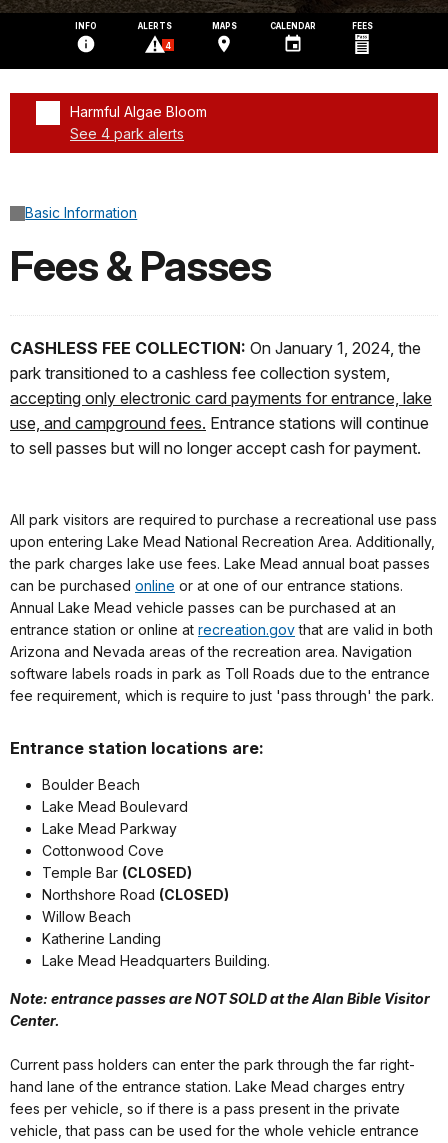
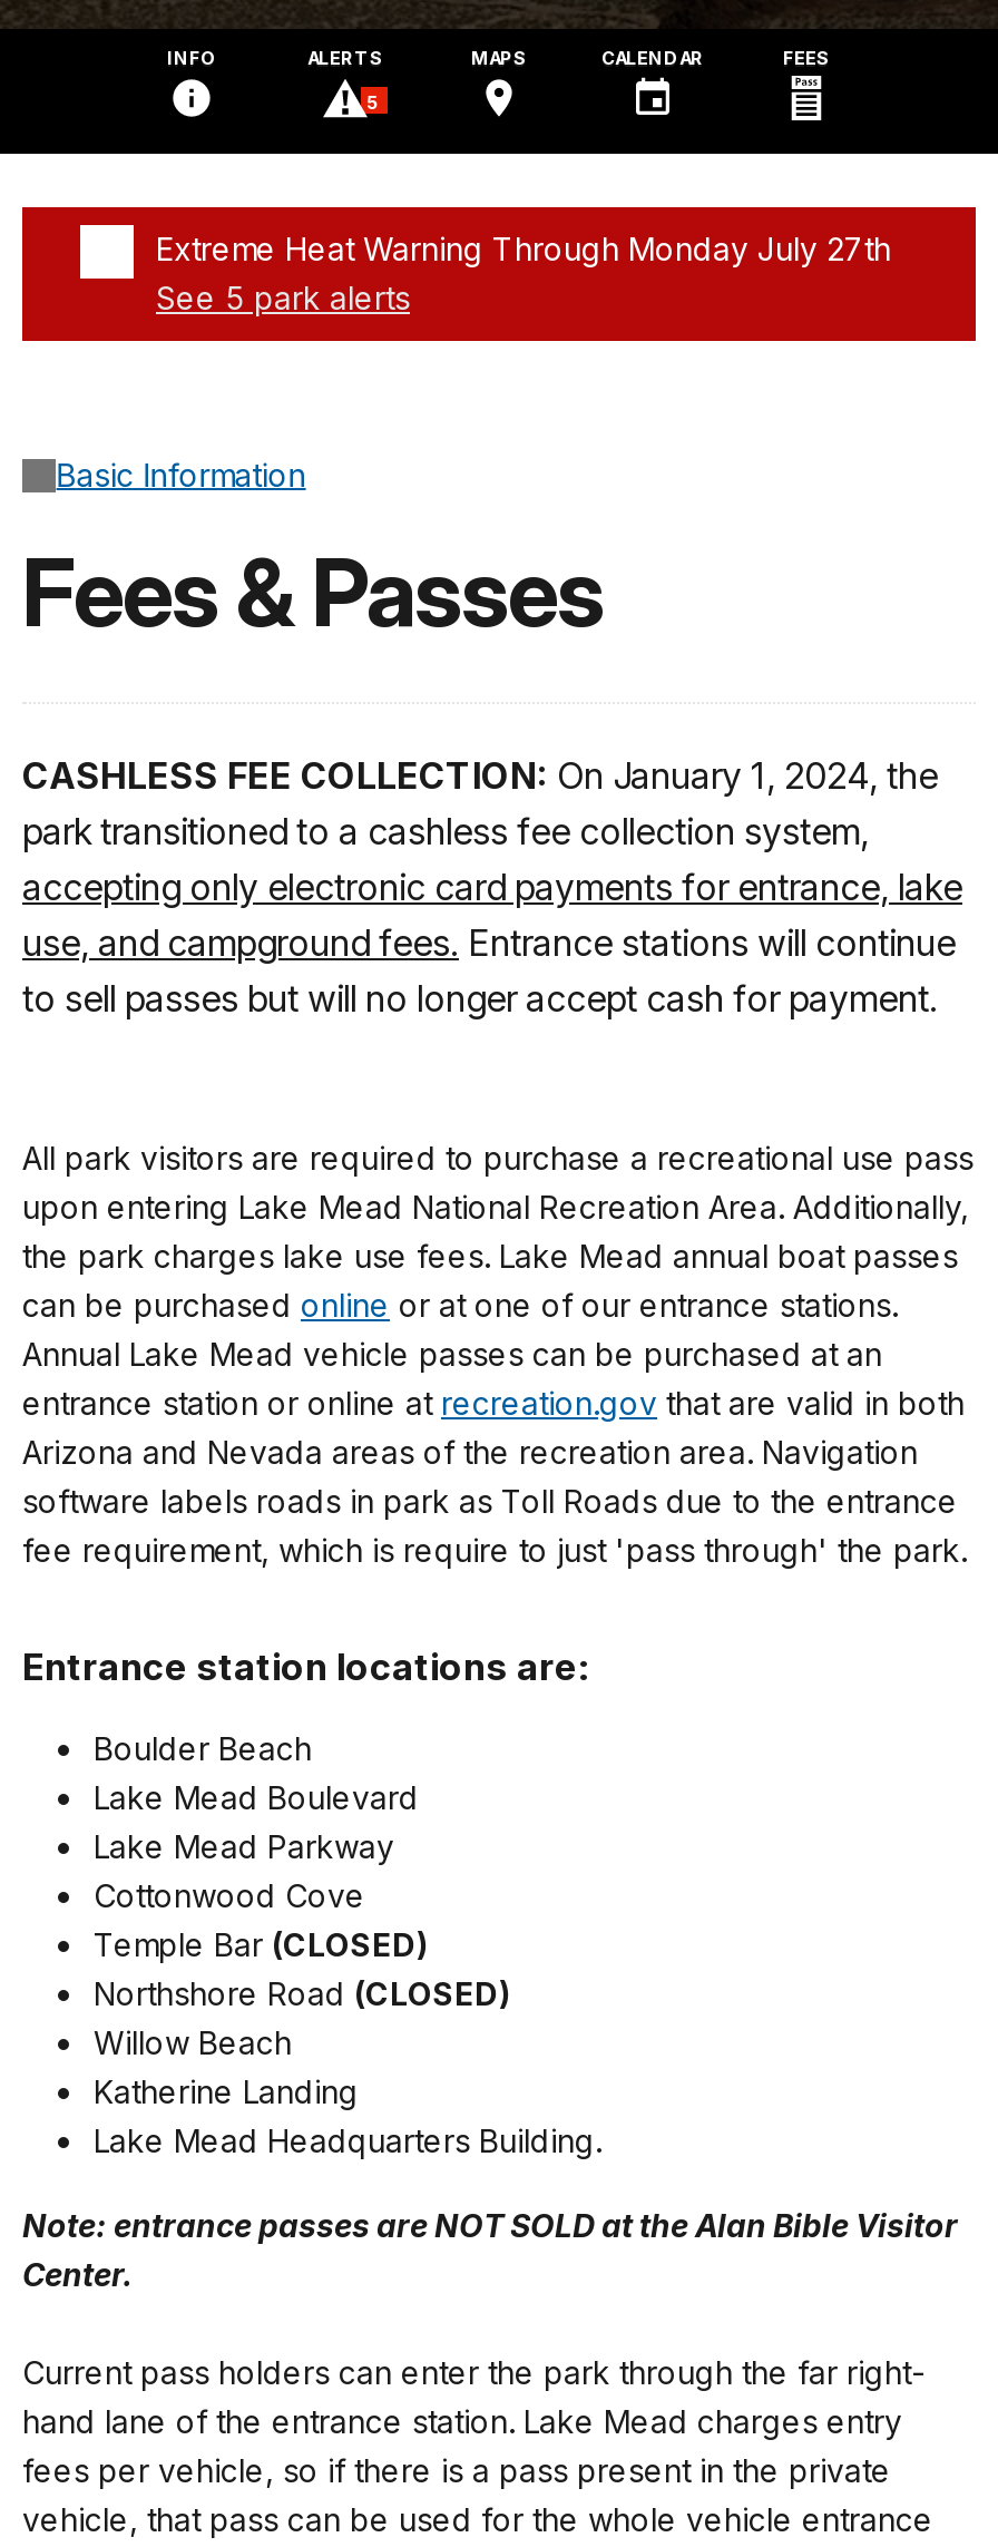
[164,41,170,51] 4 -> [366,92,380,114] 5
[70,103,207,142] Harmful Algae Bloom | See 4 park alerts -> [156,230,891,317] Extreme Heat Warning Through Monday July 27th | See 5 park alerts

